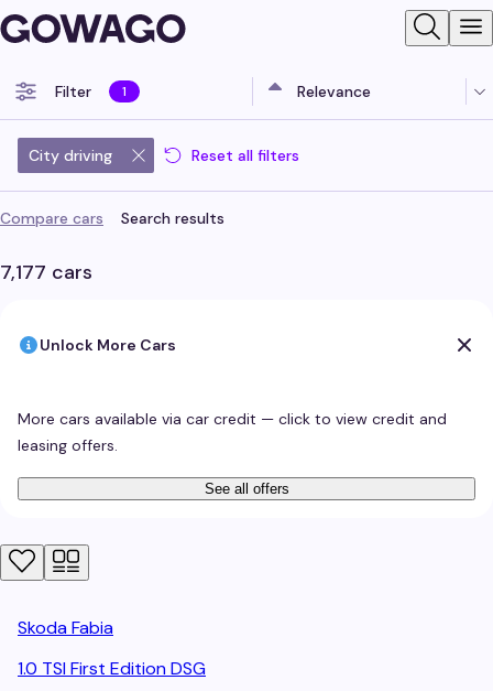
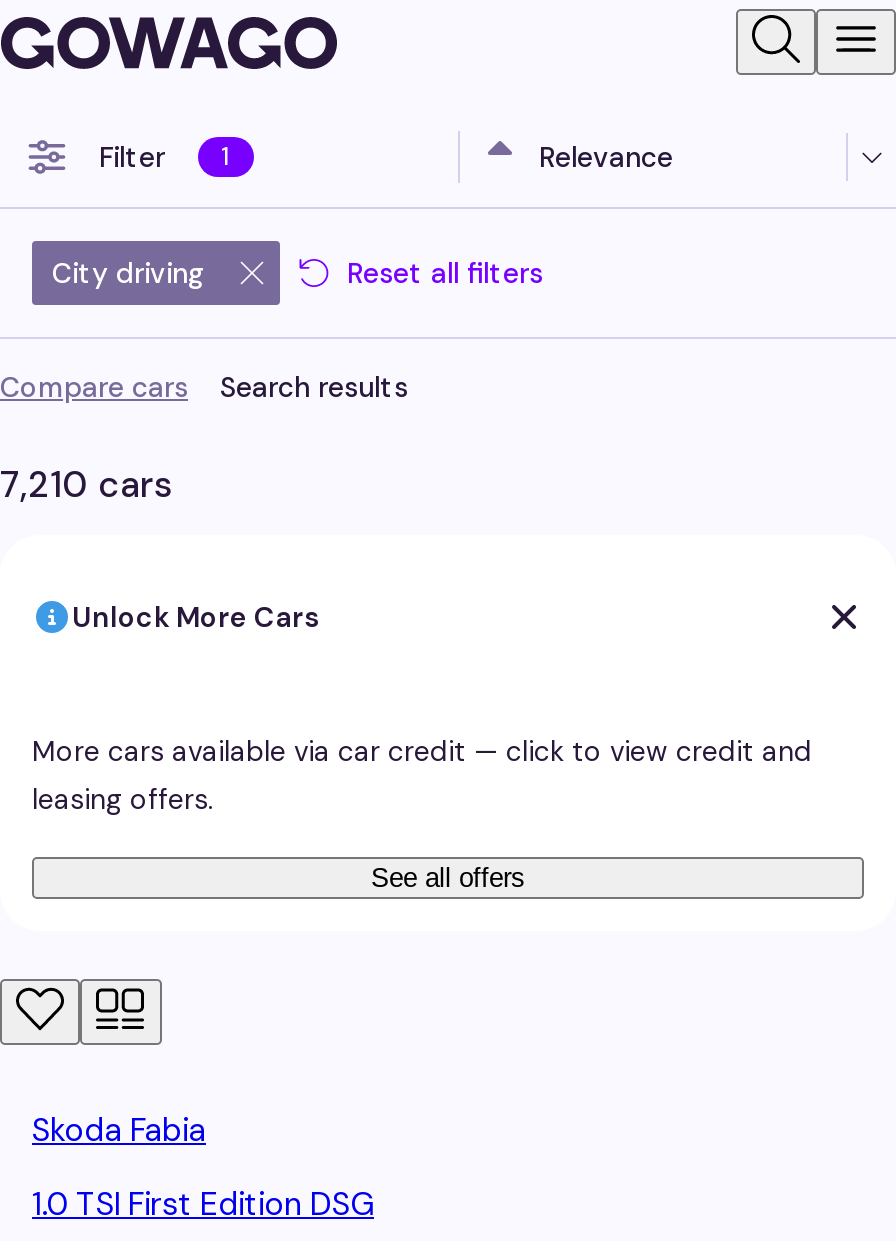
[0,259,92,285] 7,177 cars -> [0,461,172,509] 7,210 cars

